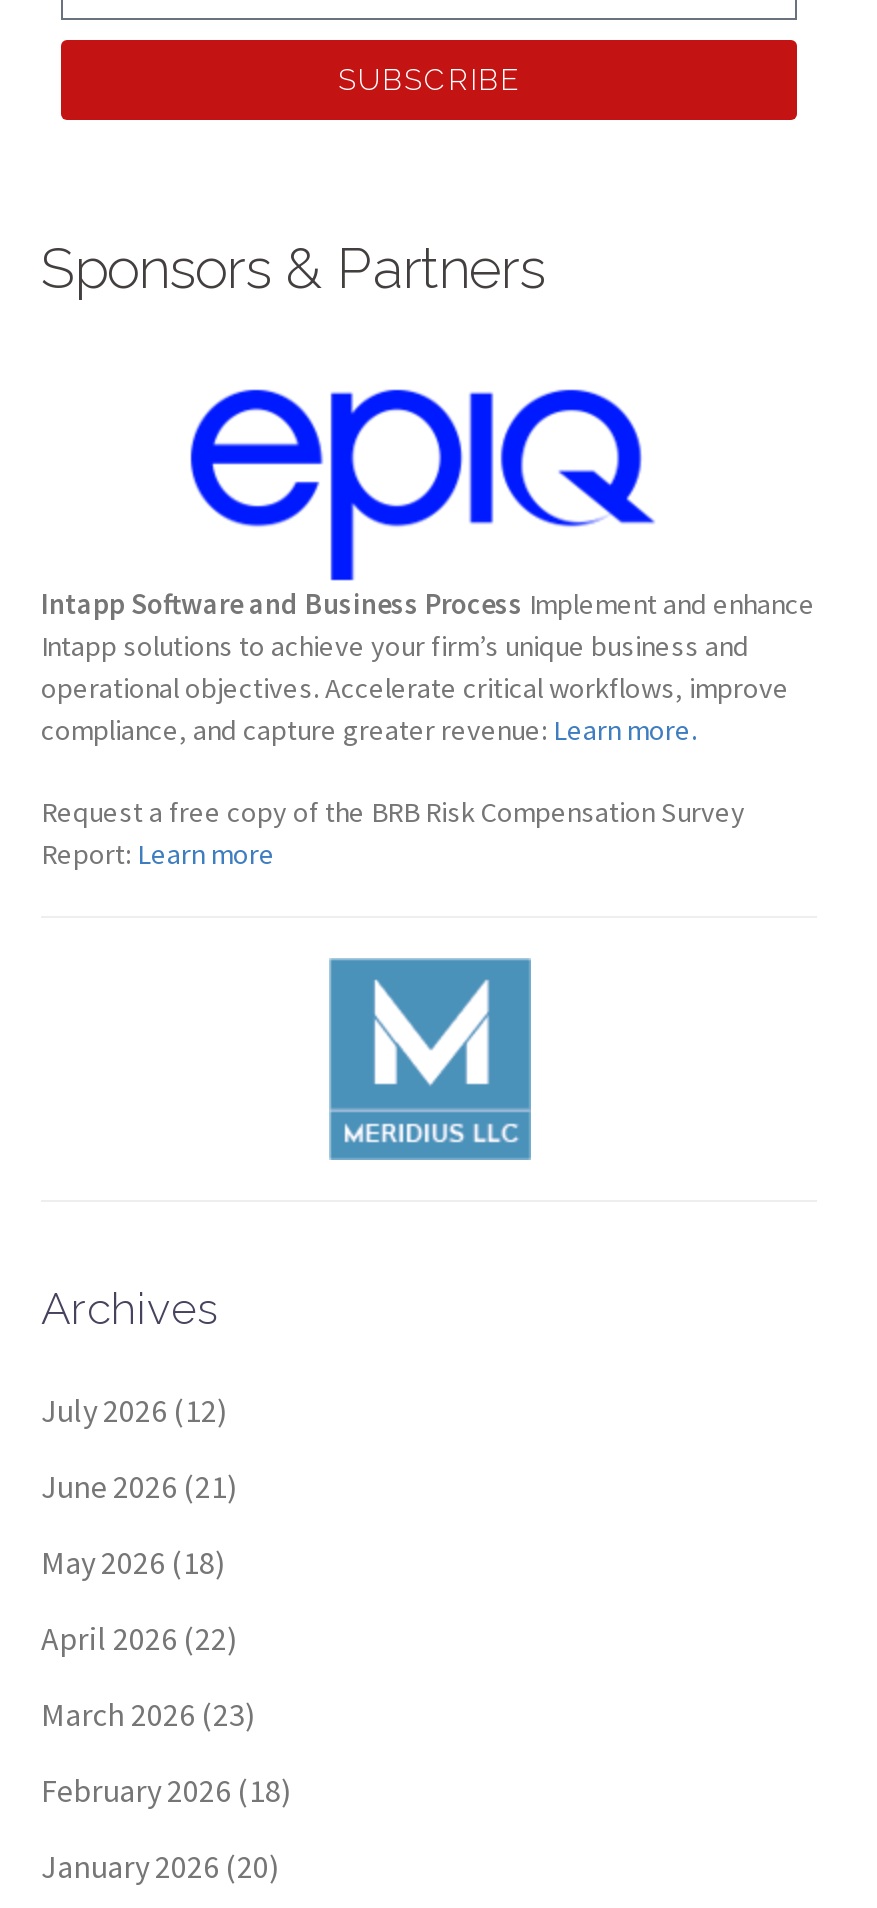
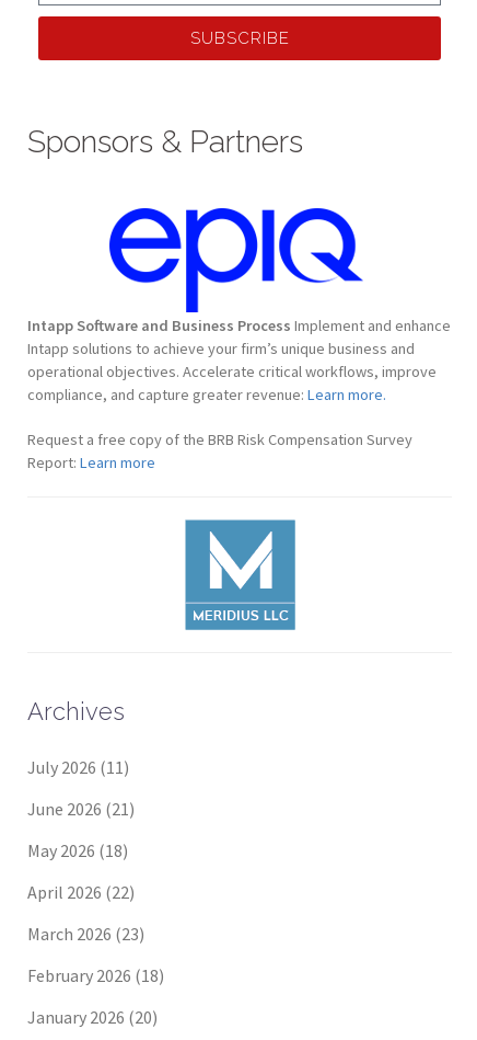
[41,1390,227,1430] July 2026 (12) -> [27,756,129,778] July 2026 (11)

